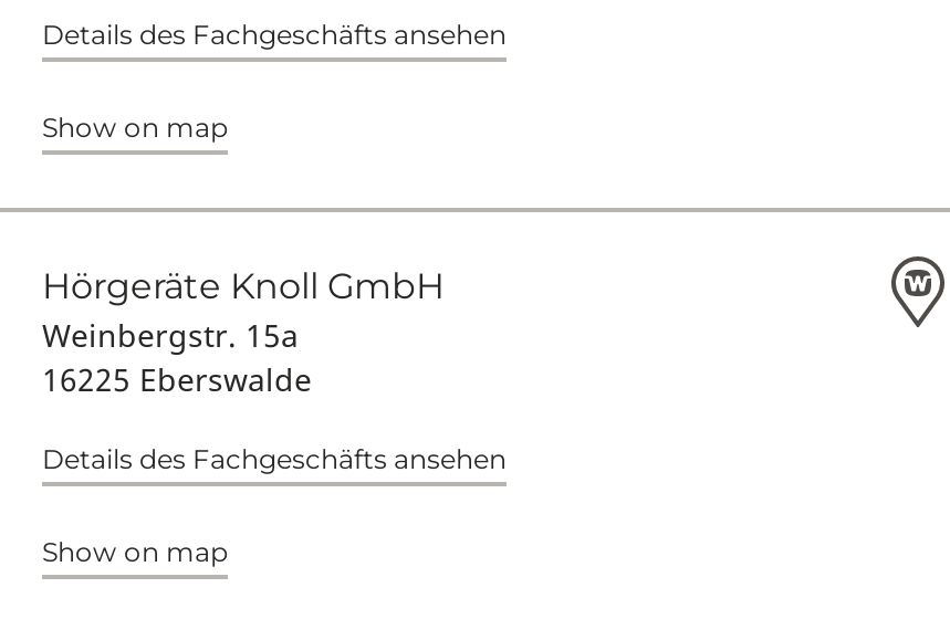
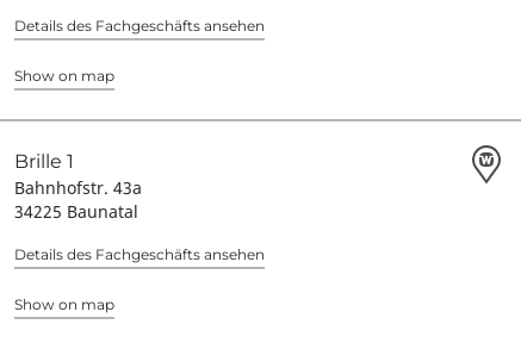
[42,265,445,400] Hörgeräte Knoll GmbH | Weinbergstr. 15a | 16225 Eberswalde -> [14,150,142,223] Brille 1 | Bahnhofstr. 43a | 34225 Baunatal

